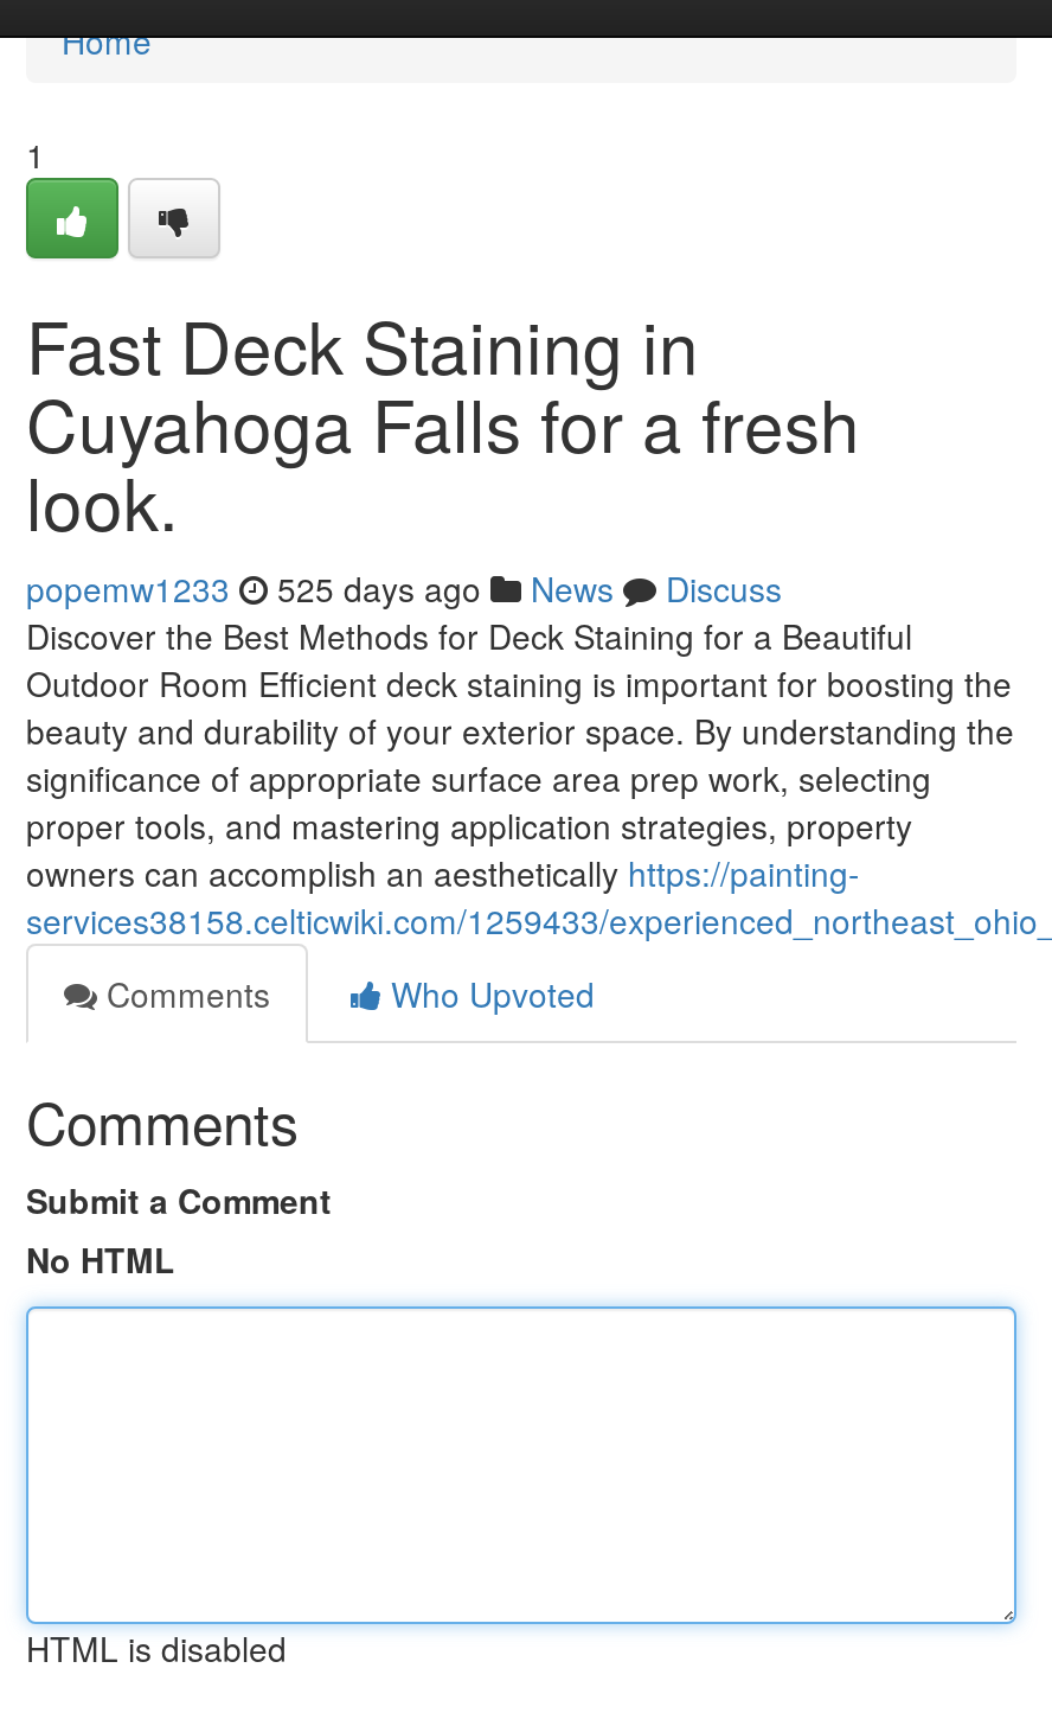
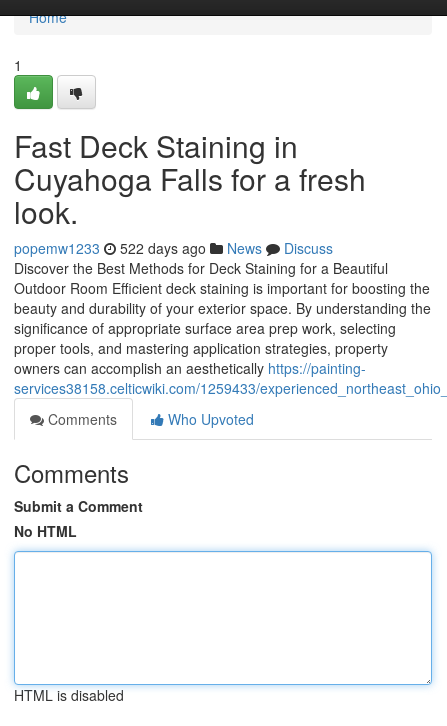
[26,564,782,612] popemw1233 525 days ago News Discuss -> [14,238,333,258] popemw1233 522 days ago News Discuss

